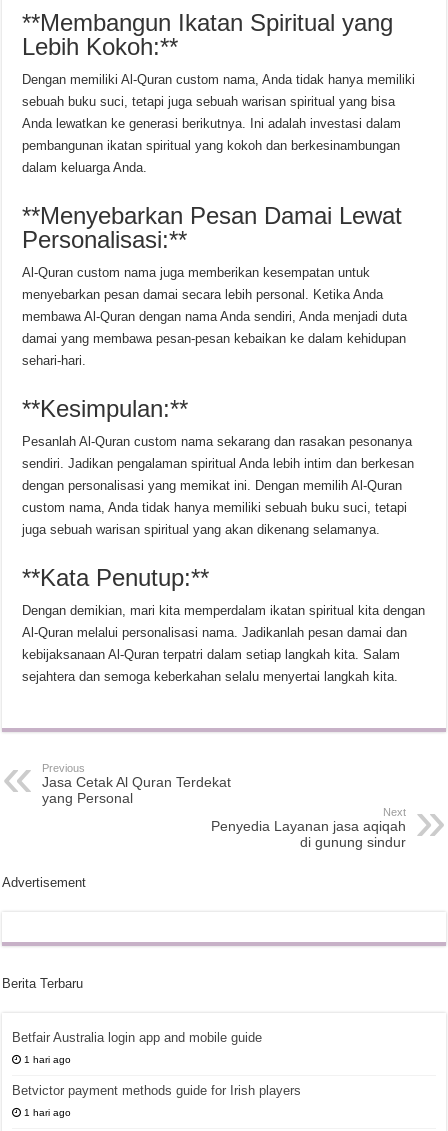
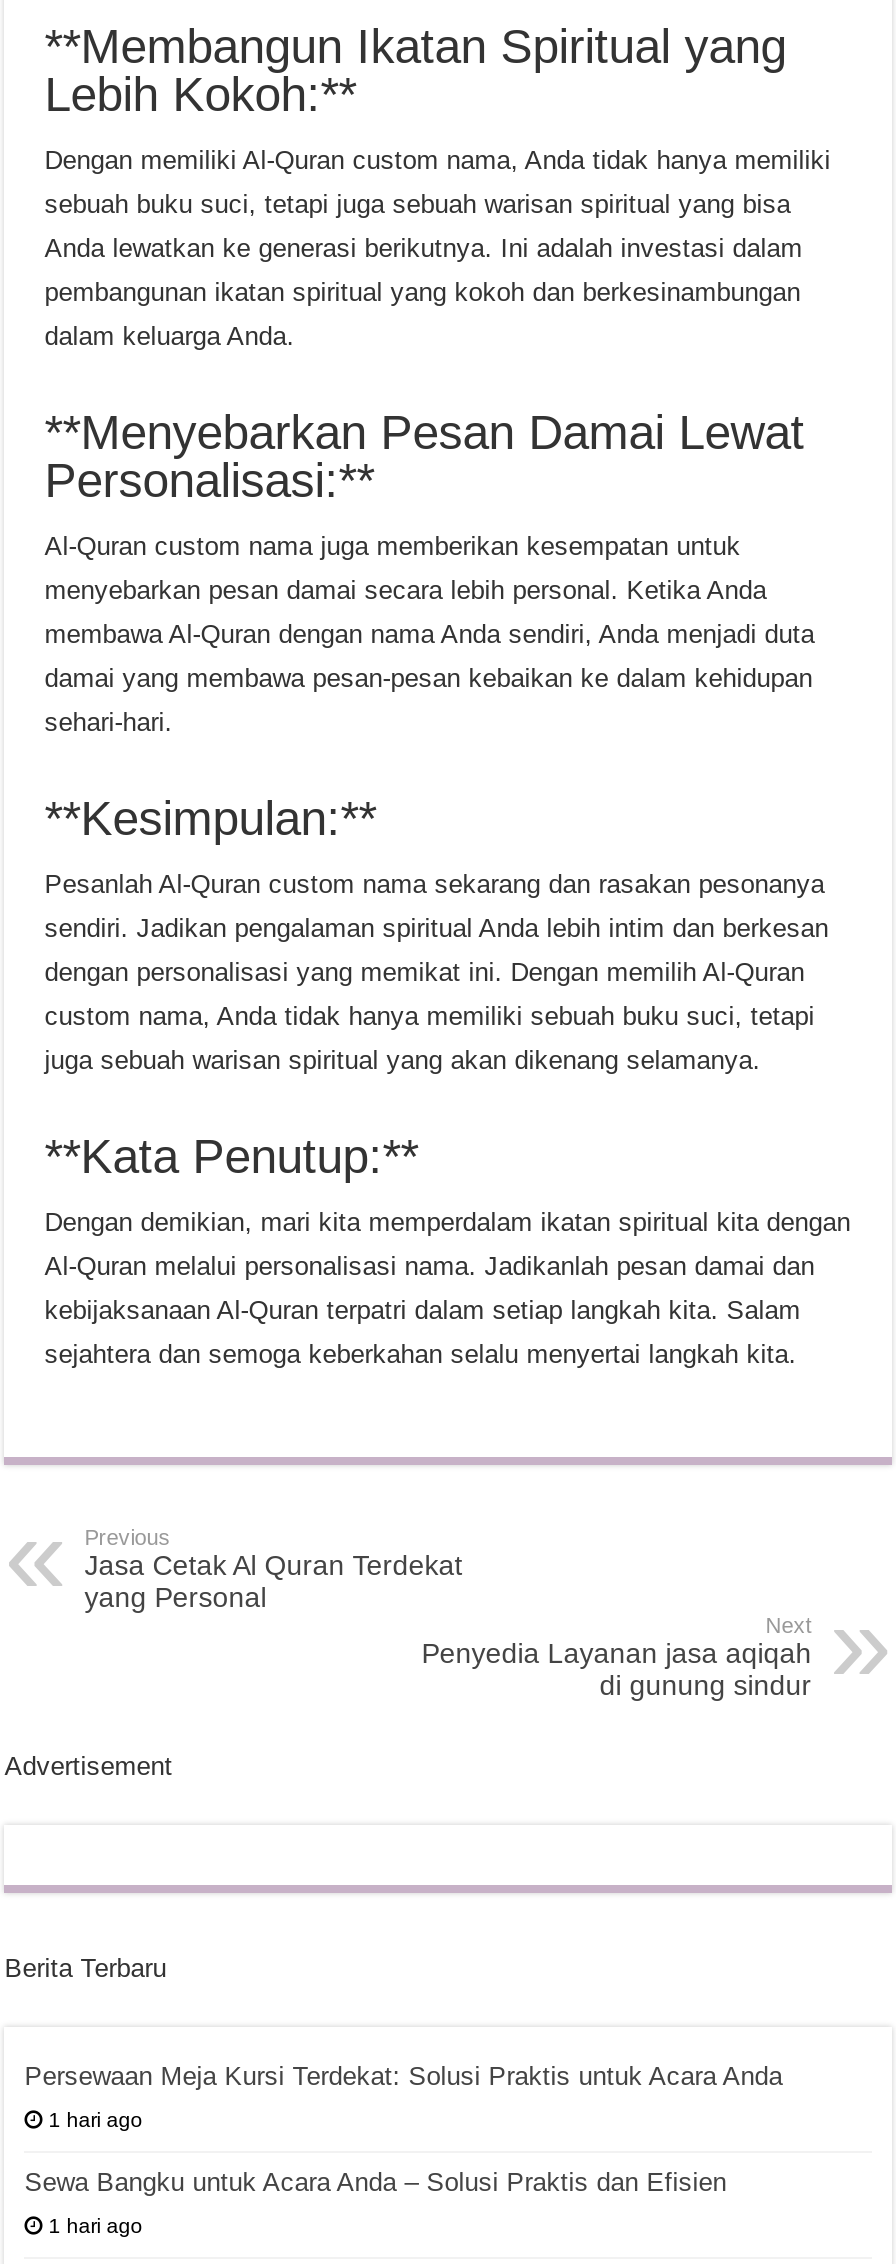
[12,1030,262,1045] Betfair Australia login app and mobile guide -> [24,2061,782,2091] Persewaan Meja Kursi Terdekat: Solusi Praktis untuk Acara Anda
[12,1083,301,1098] Betvictor payment methods guide for Irish players -> [24,2167,726,2197] Sewa Bangku untuk Acara Anda – Solusi Praktis dan Efisien

